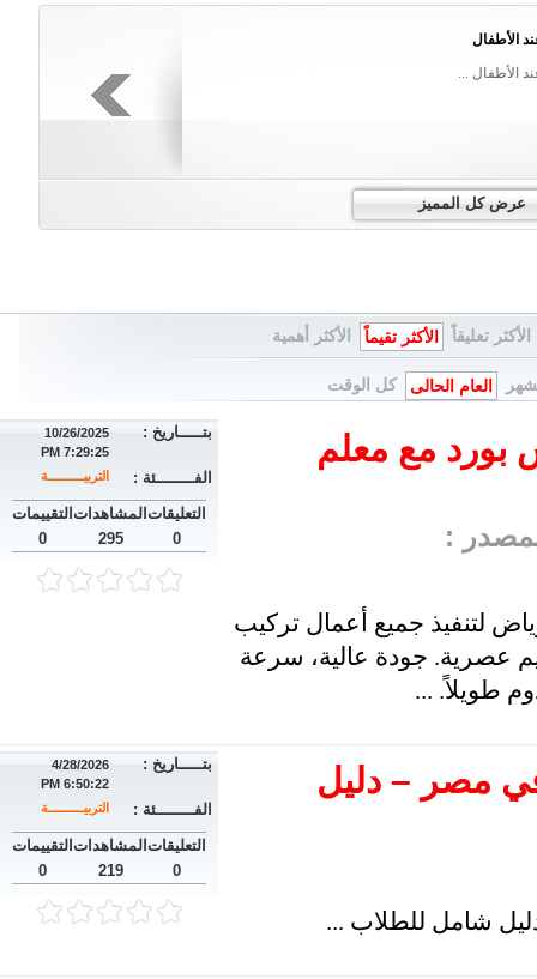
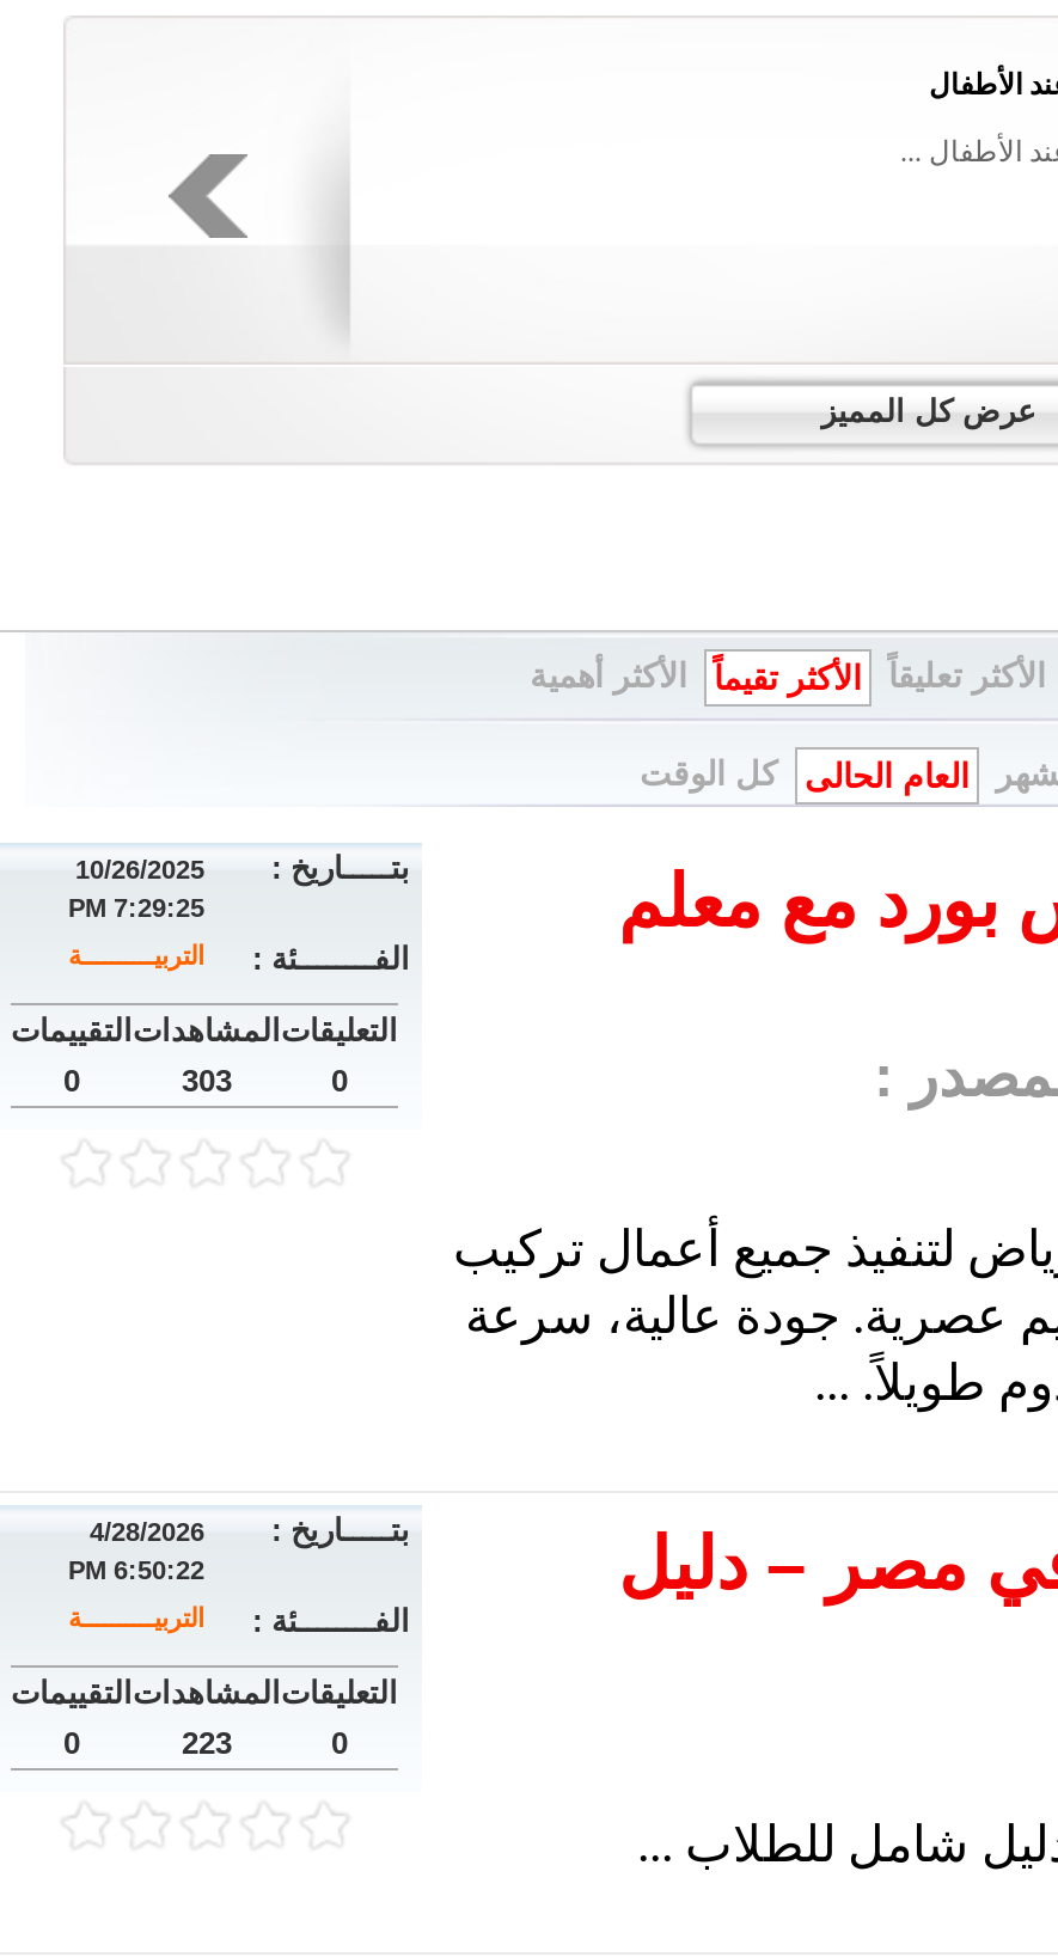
[98,530,123,548] 295 -> [182,1063,232,1099] 303
[98,862,123,880] 219 -> [182,1725,232,1761] 223

